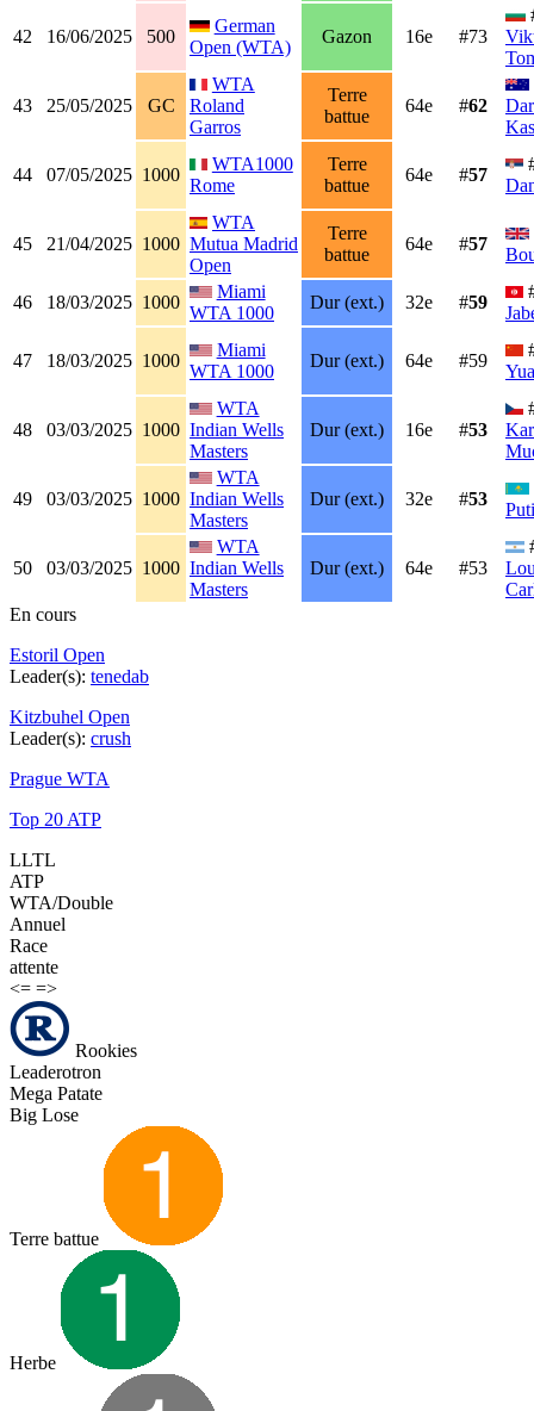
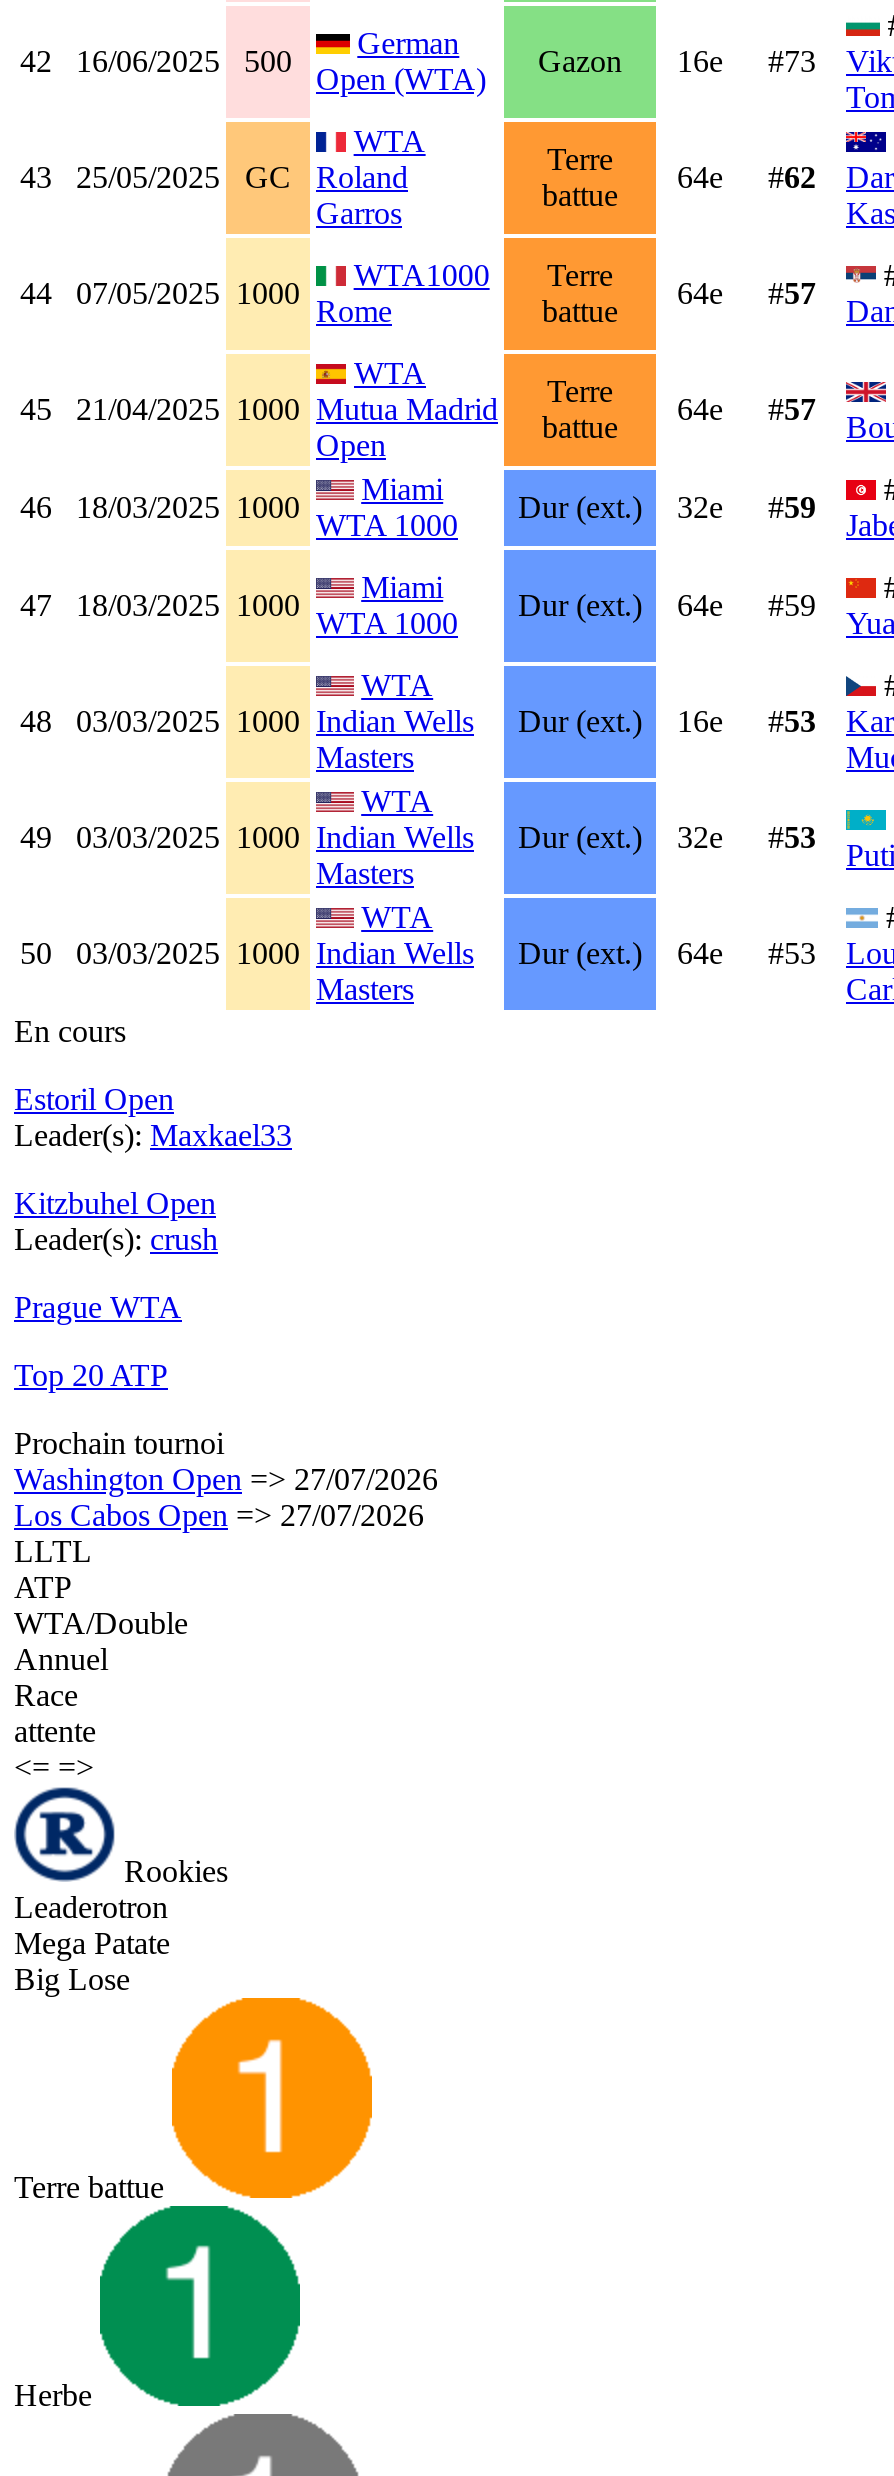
[10,666,149,686] Leader(s): tenedab -> [14,1118,292,1152] Leader(s): Maxkael33
none -> [14,1426,438,1532] Prochain tournoi | Washington Open => 27/07/2026 | Los Cabos Open => 27/07/2026

